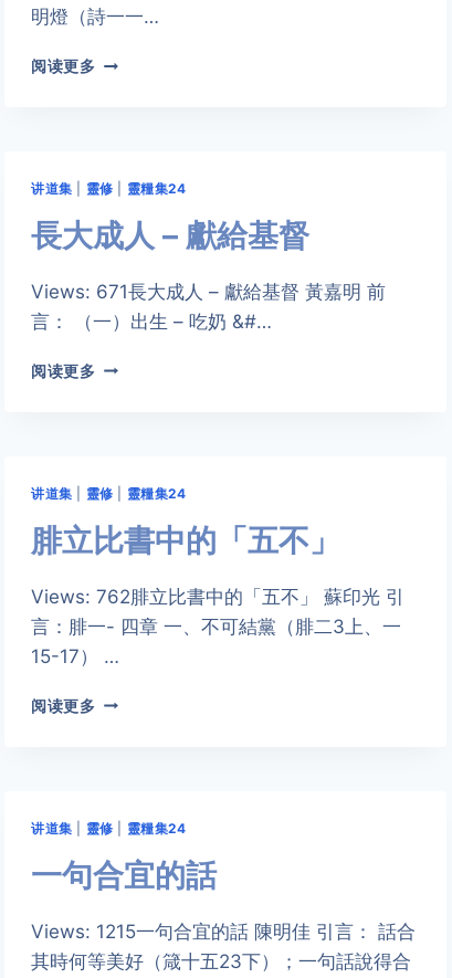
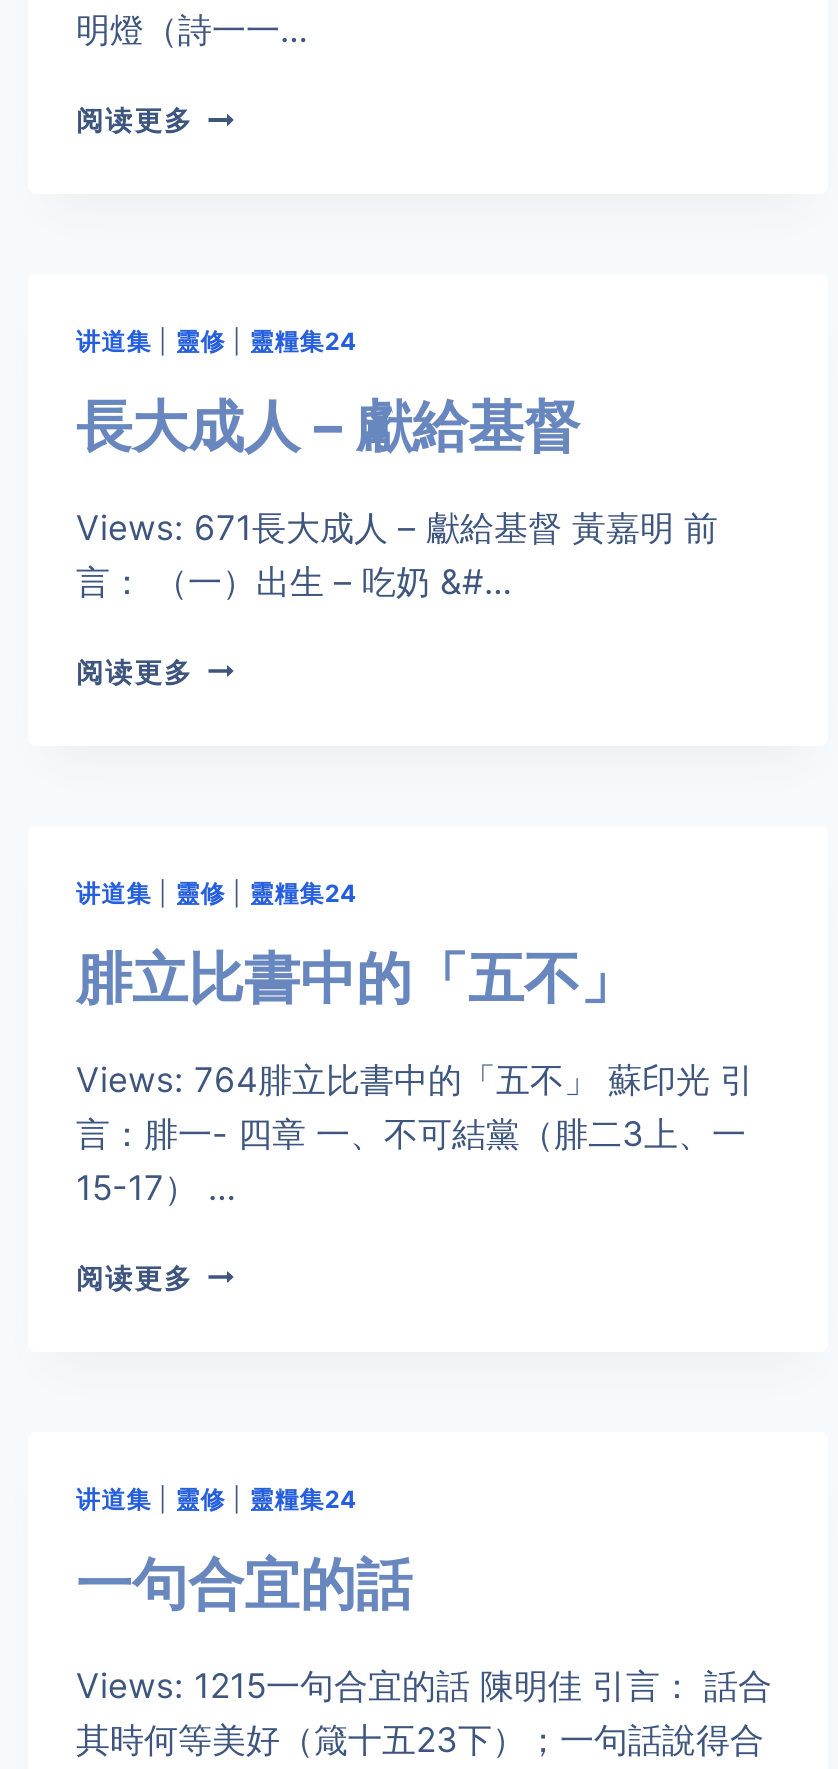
[31,585,404,607] Views: 762腓立比書中的「五不」 蘇印光 引 -> [76,1059,754,1099] Views: 764腓立比書中的「五不」 蘇印光 引

